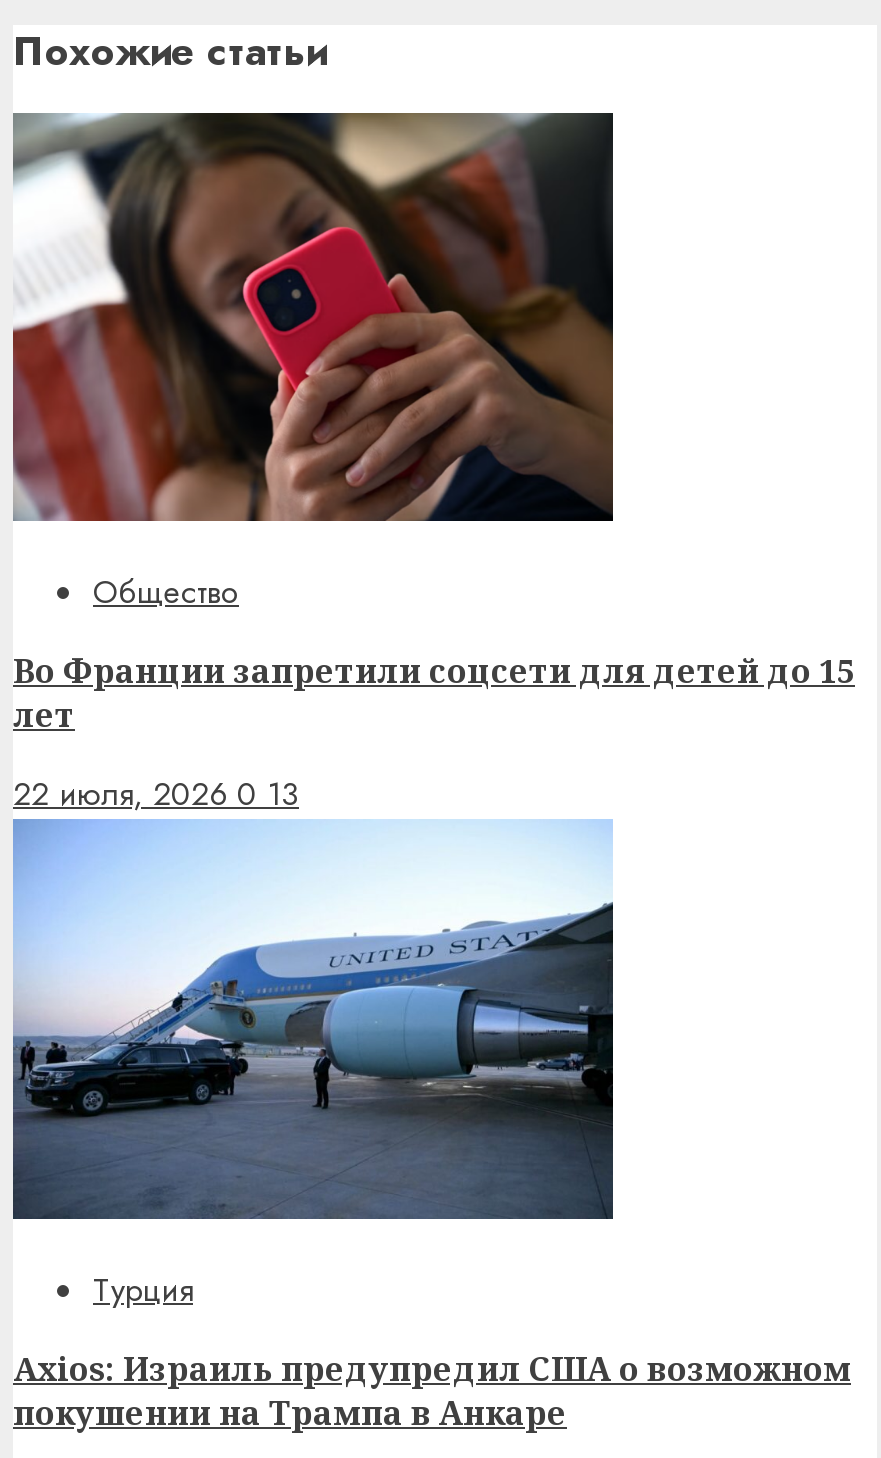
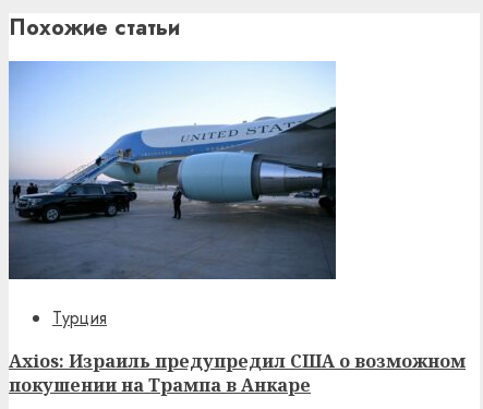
[11,111,855,818] [image] | Общество | Во Франции запретили соцсети для детей до 15 | лет | 22 июля, 2026013 -> none

